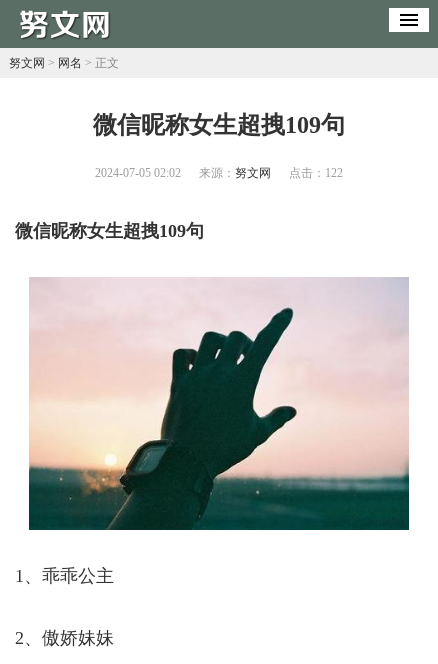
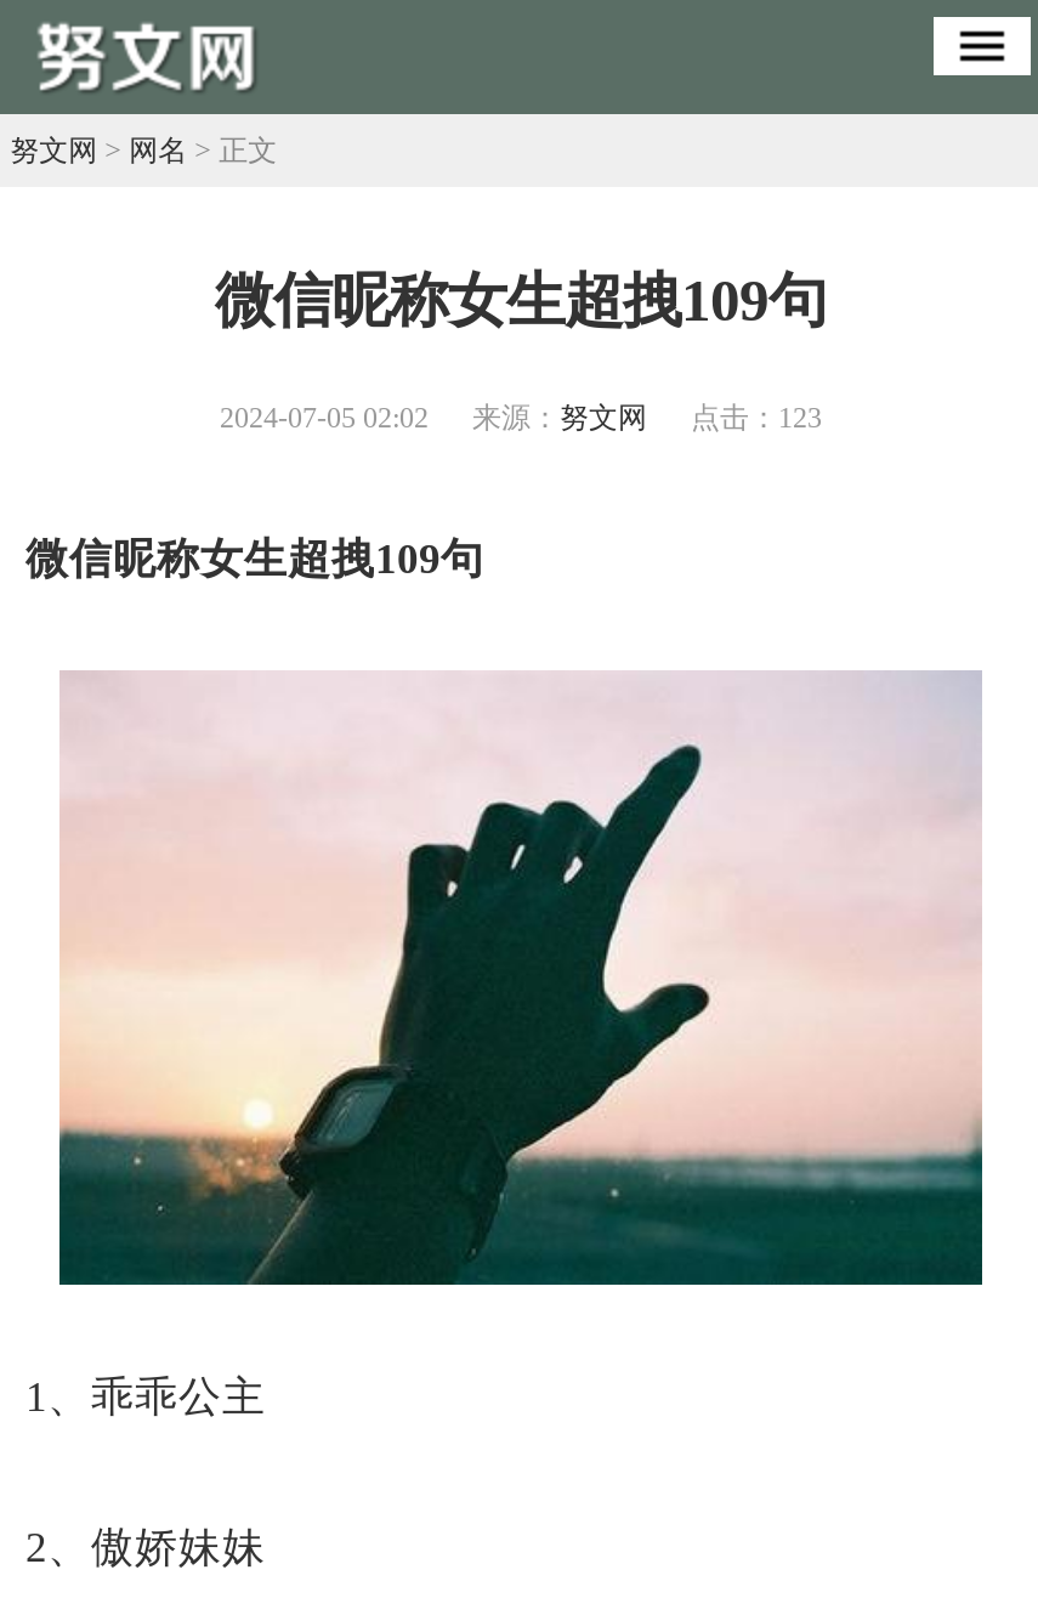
[95,166,343,180] 2024-07-05 02:02 来源：努文网 点击：122 -> [220,401,822,435] 2024-07-05 02:02 来源：努文网 点击：123

